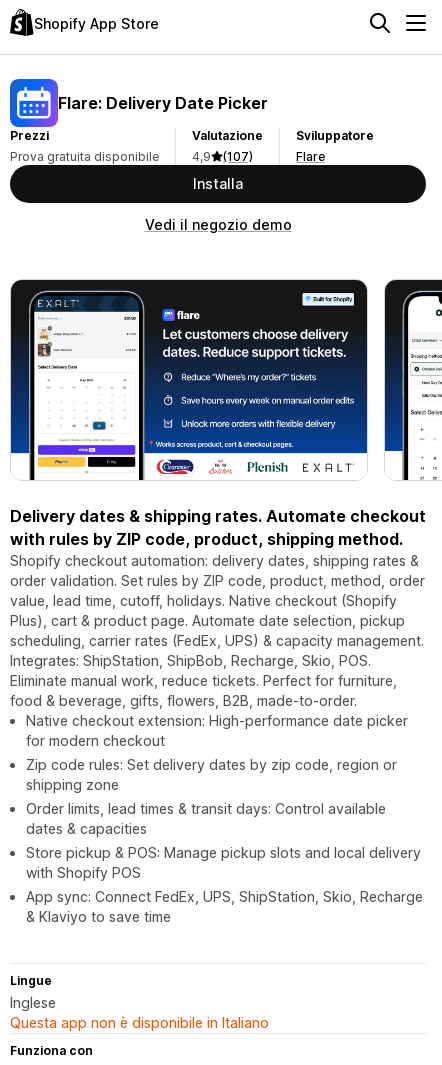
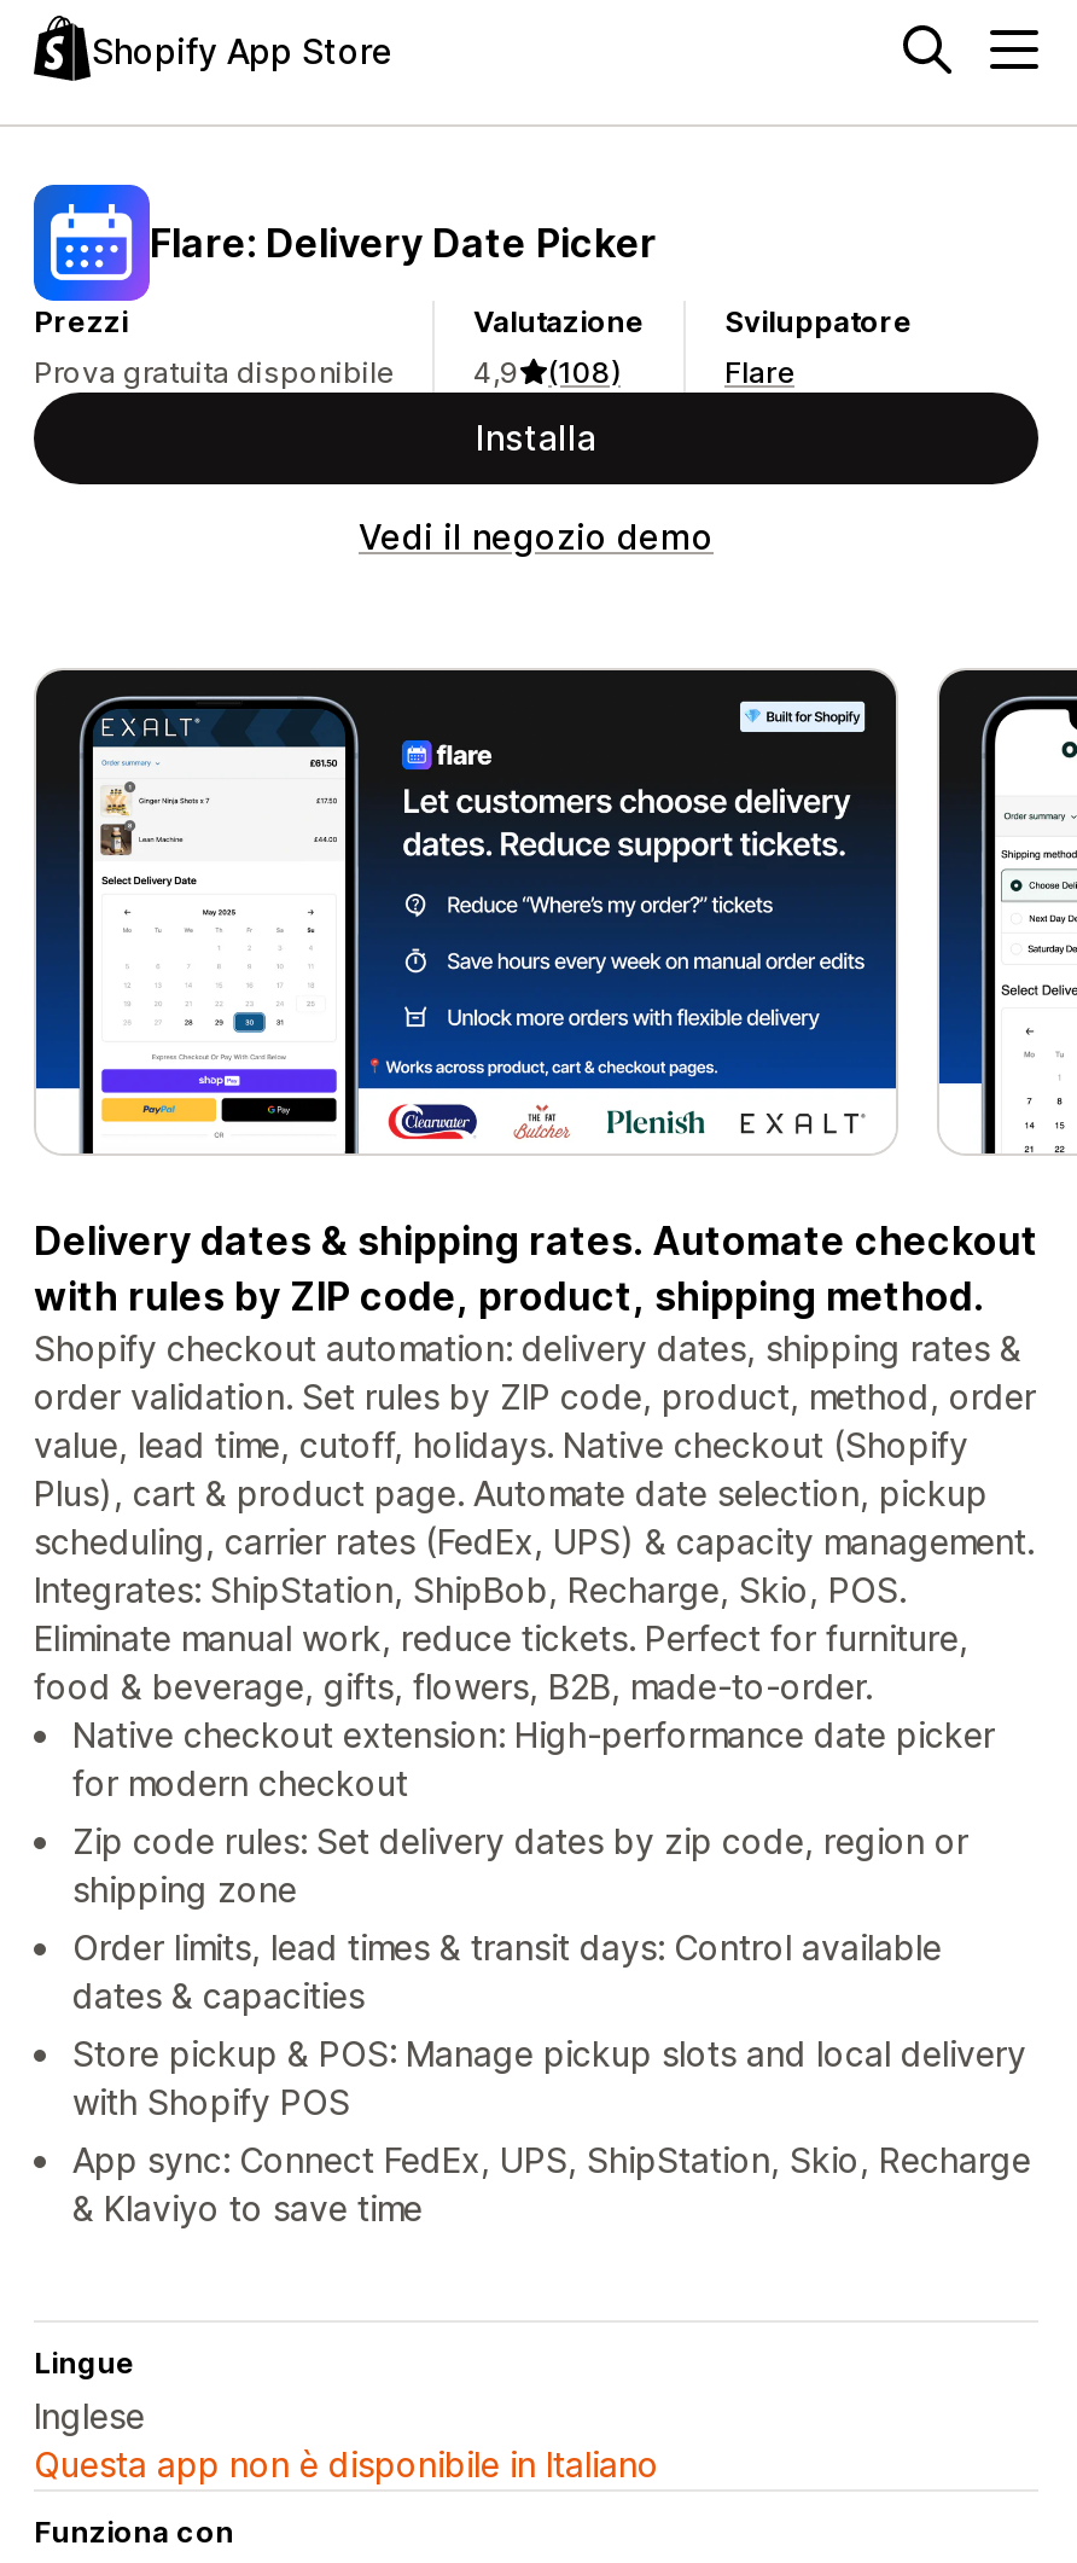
[192,149,253,164] 4,9 (107) -> [473,354,621,390] 4,9 (108)

